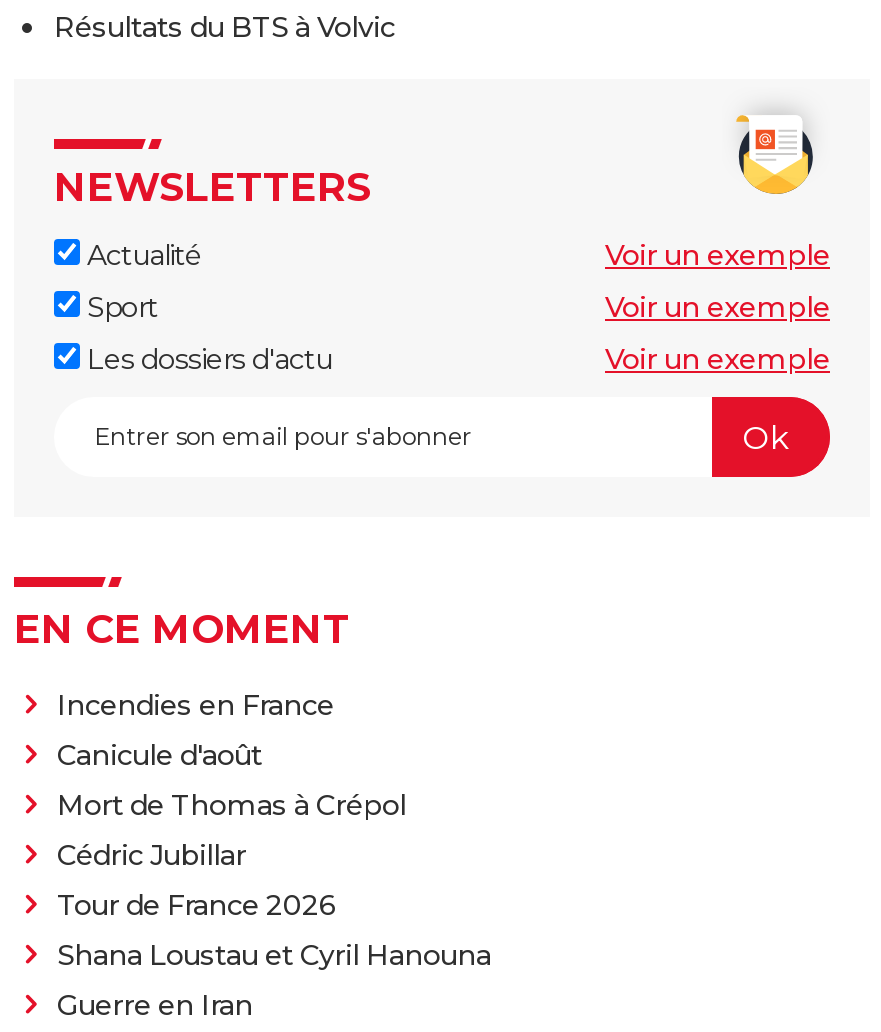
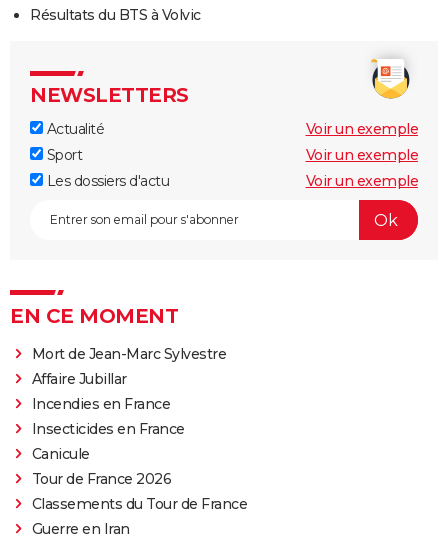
none -> [31,345,226,388] Mort de Jean-Marc Sylvestre | Affaire Jubillar
moved [57,687,334,723] -> [31,395,170,413]: Incendies en France
[57,737,406,873] Canicule d'août | Mort de Thomas à Crépol | Cédric Jubillar -> [31,420,184,463] Insecticides en France | Canicule
[57,937,491,973] Shana Loustau et Cyril Hanouna -> [31,495,247,513] Classements du Tour de France

